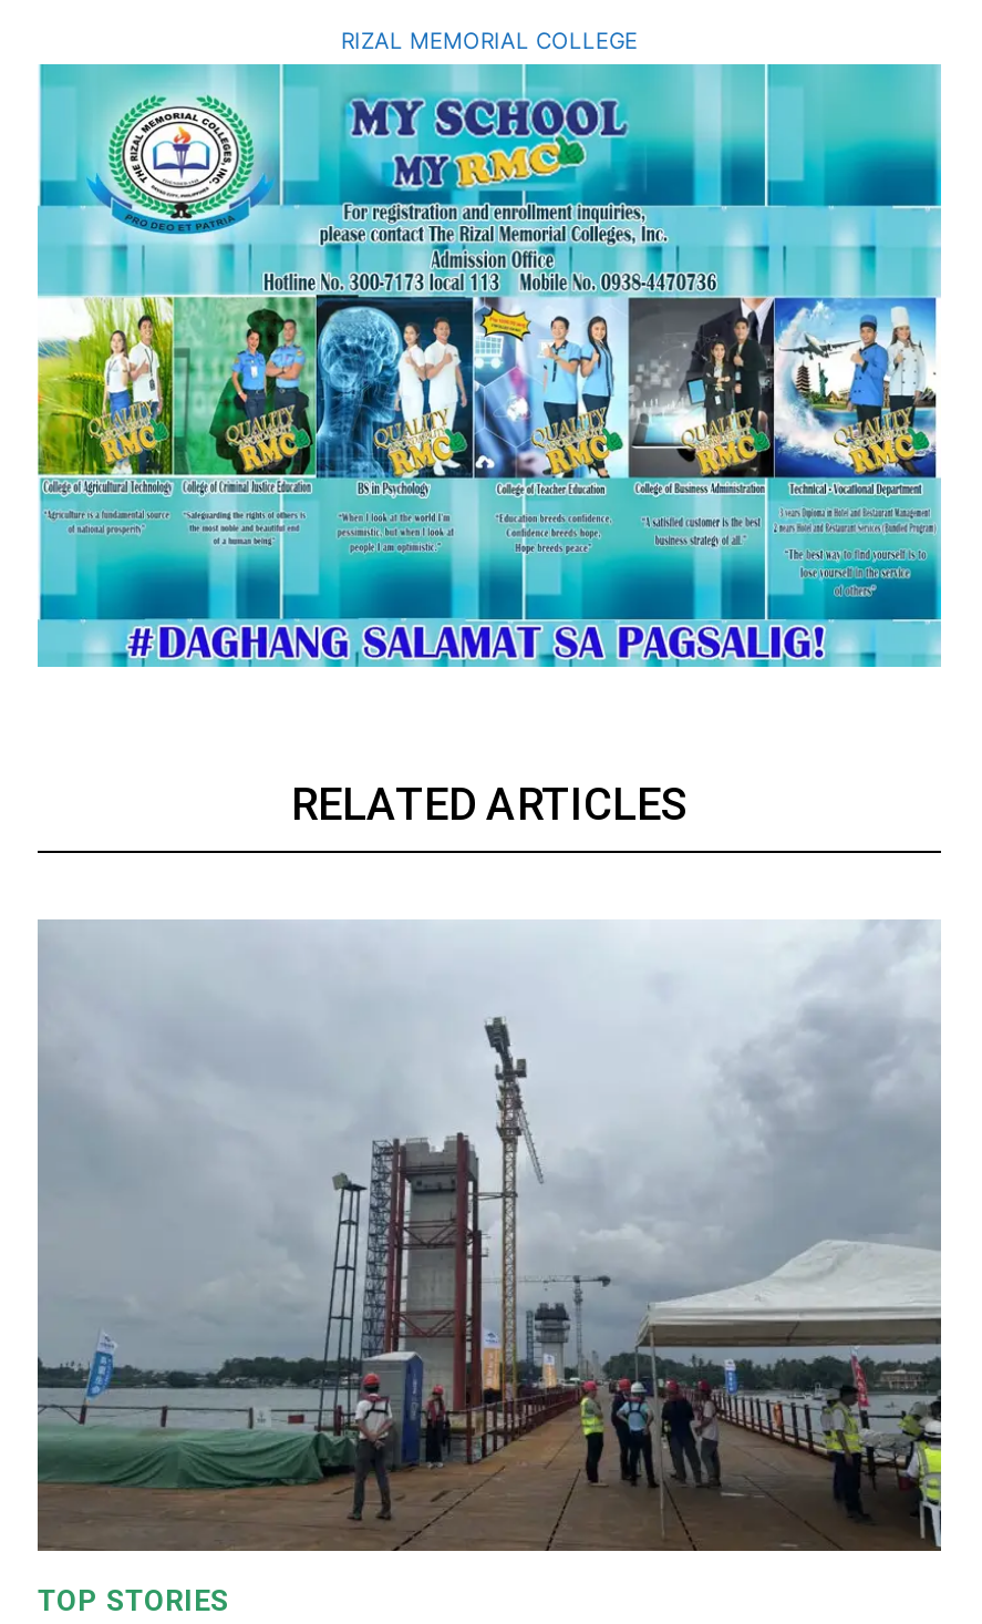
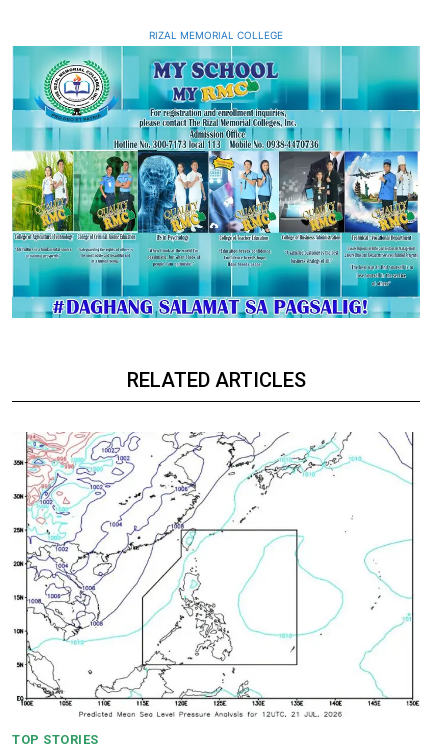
[35,919,943,1553] [image] -> [12,432,420,717] [image]

